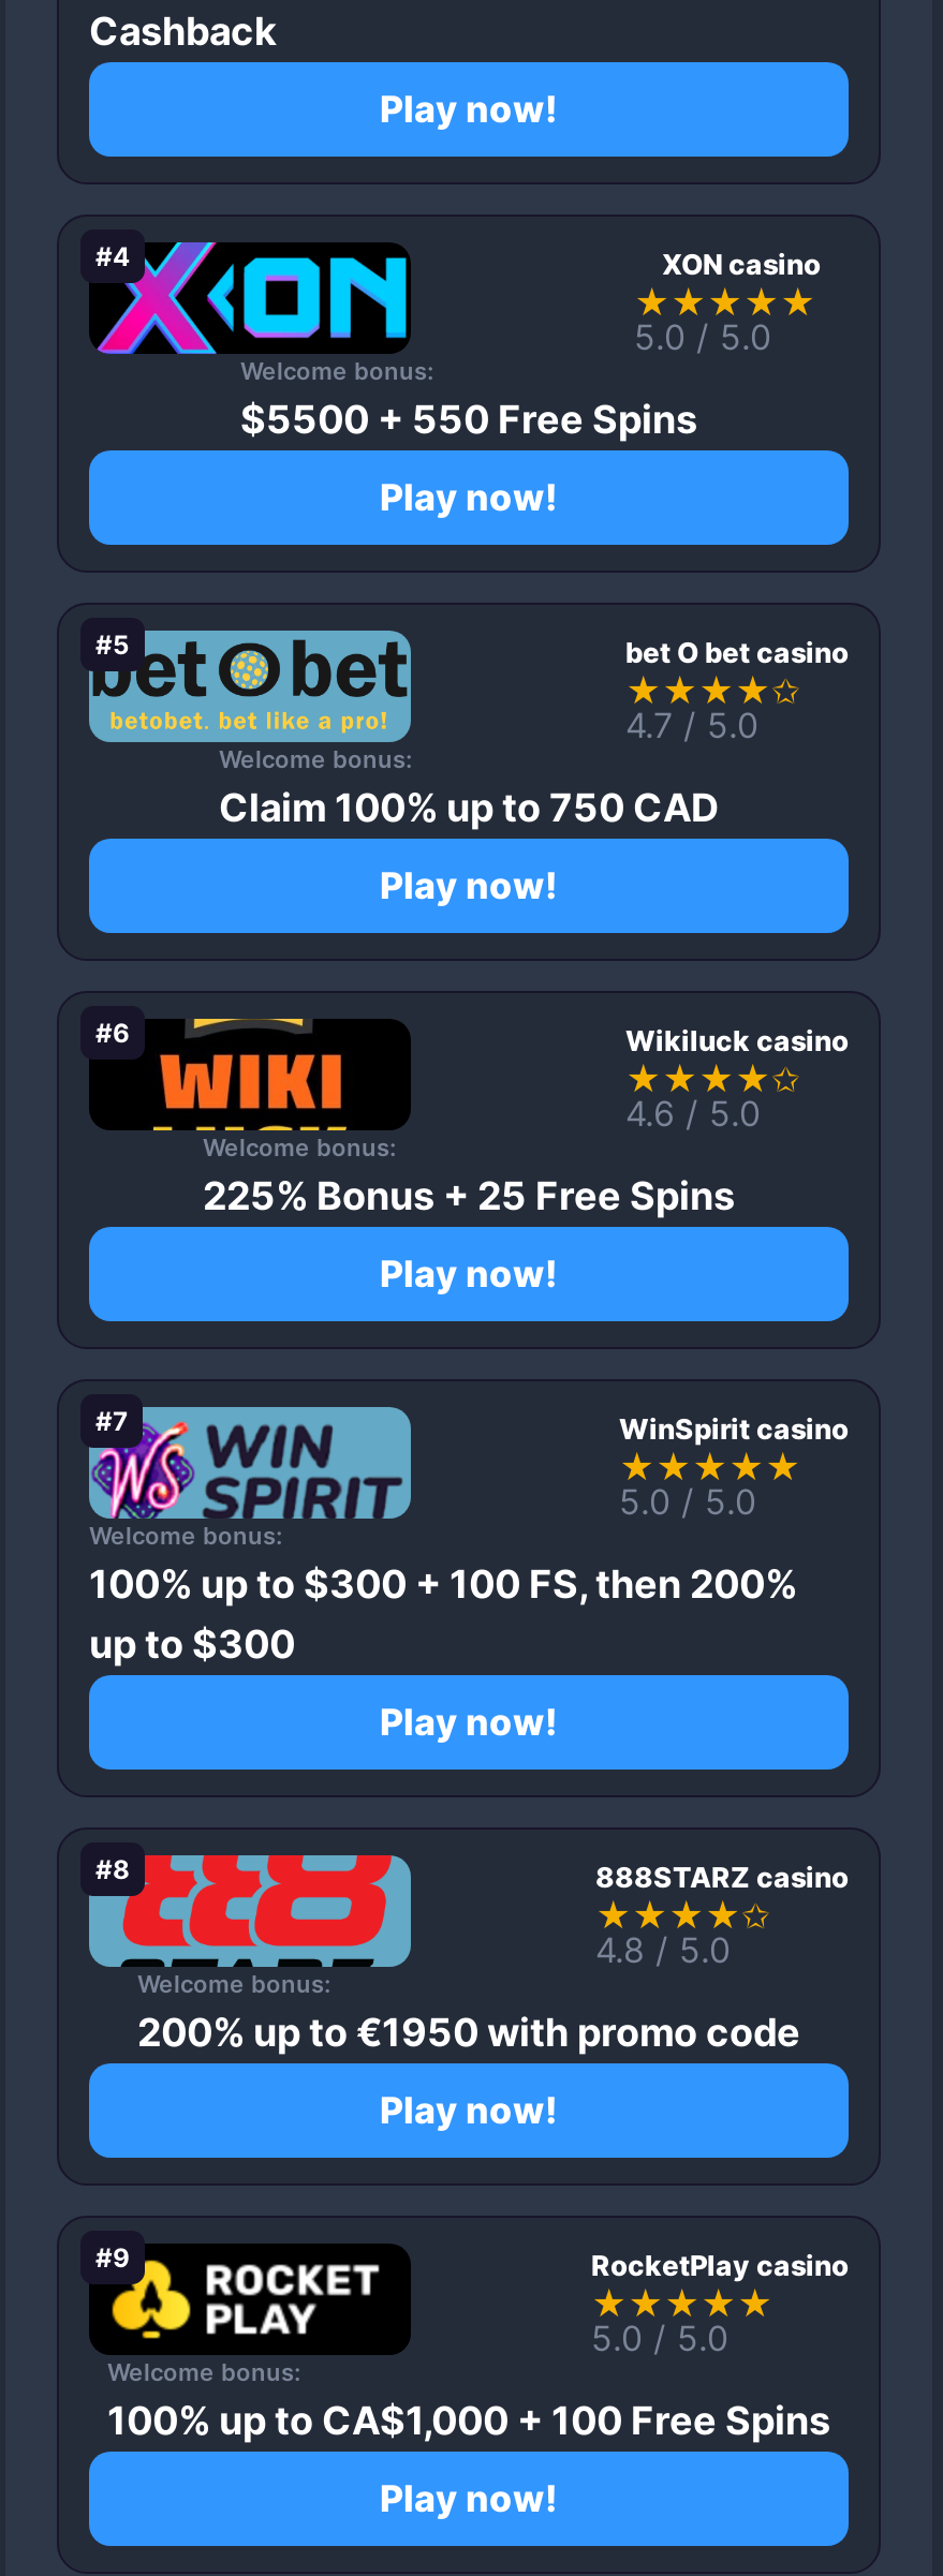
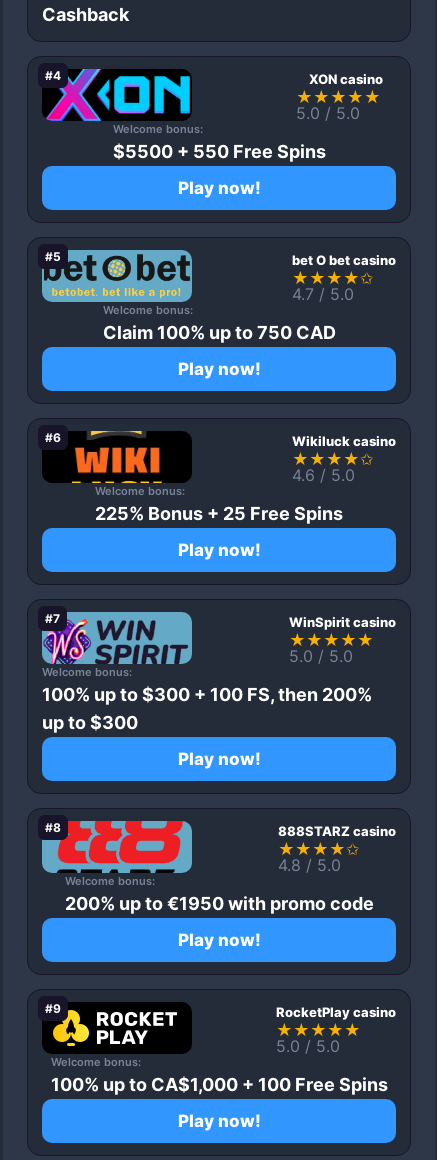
[380,87,558,130] Play now! -> none

